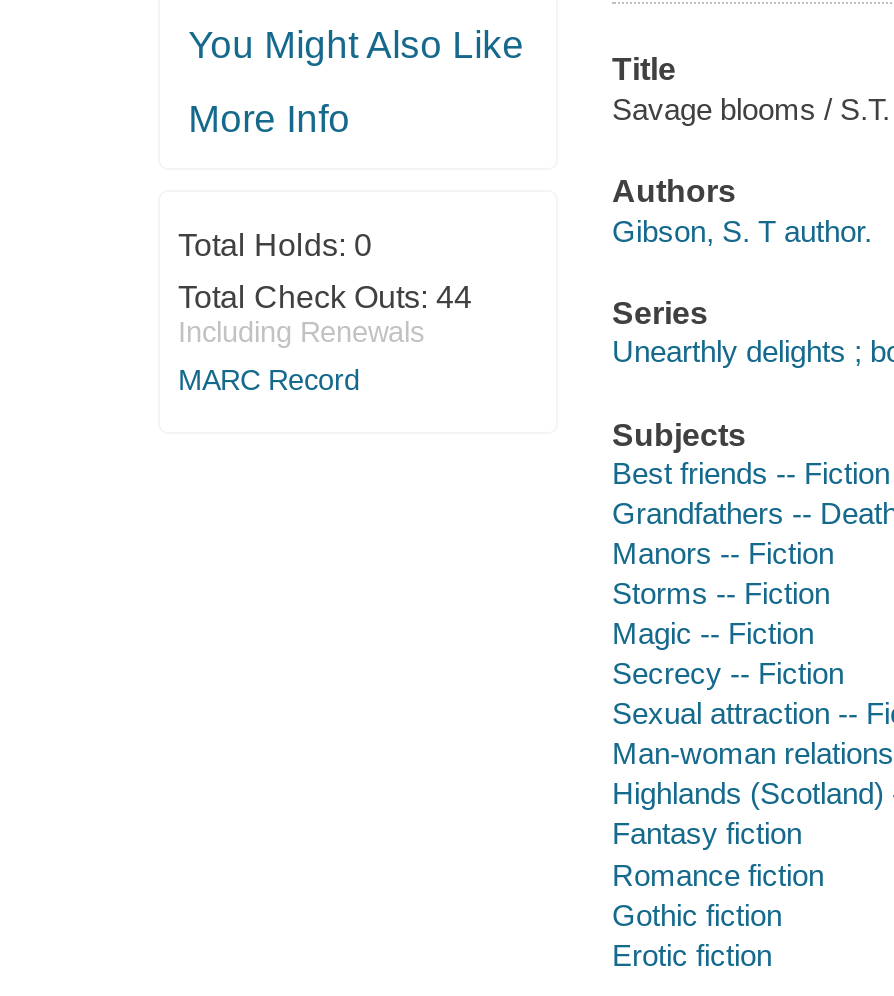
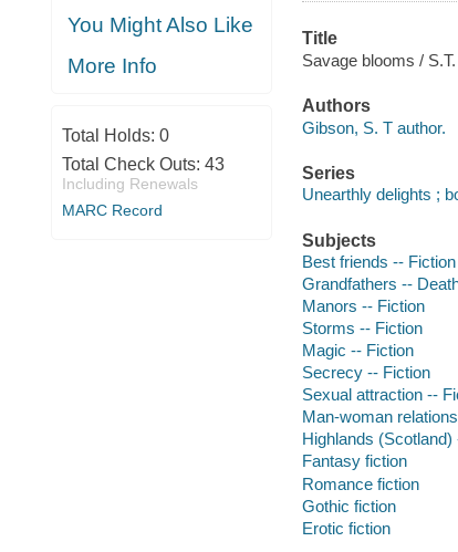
[178,279,472,313] Total Check Outs: 44 -> [62,154,225,173] Total Check Outs: 43

